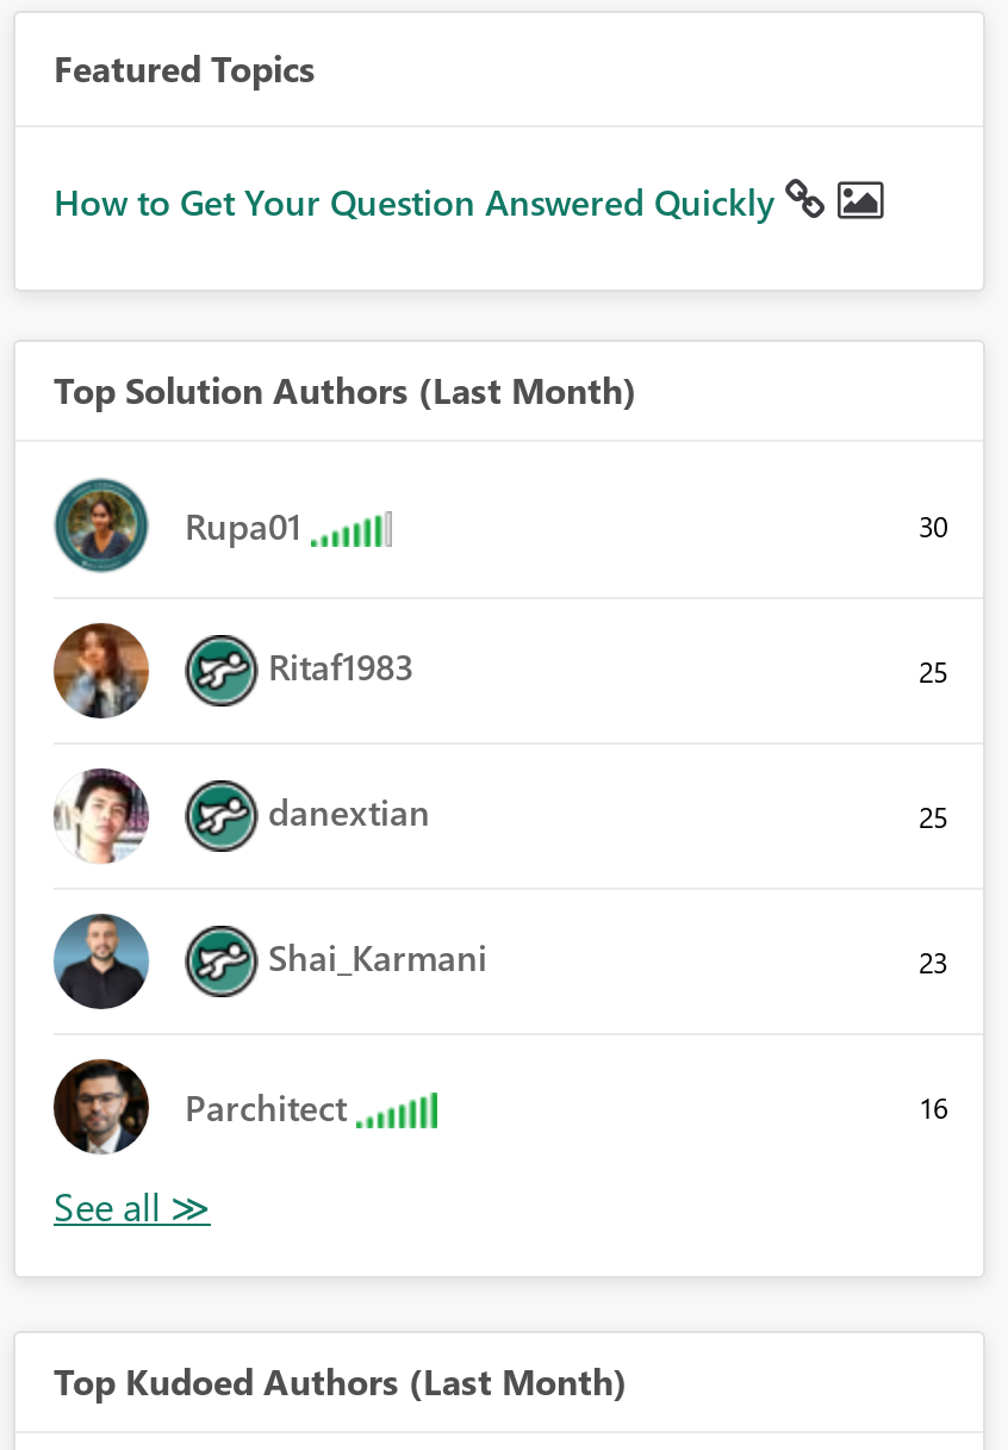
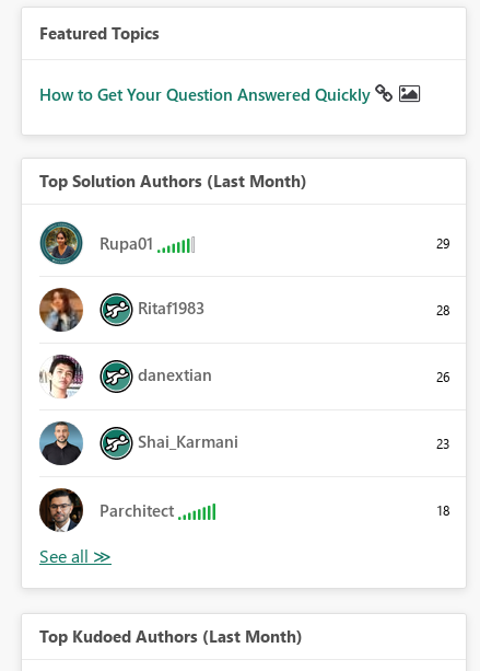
[919,505,947,543] 30 -> [436,234,449,251] 29
[919,651,947,689] 25 -> [436,300,449,318] 28
[919,796,947,834] 25 -> [436,367,449,385] 26
[919,1087,947,1125] 16 -> [436,501,449,518] 18

